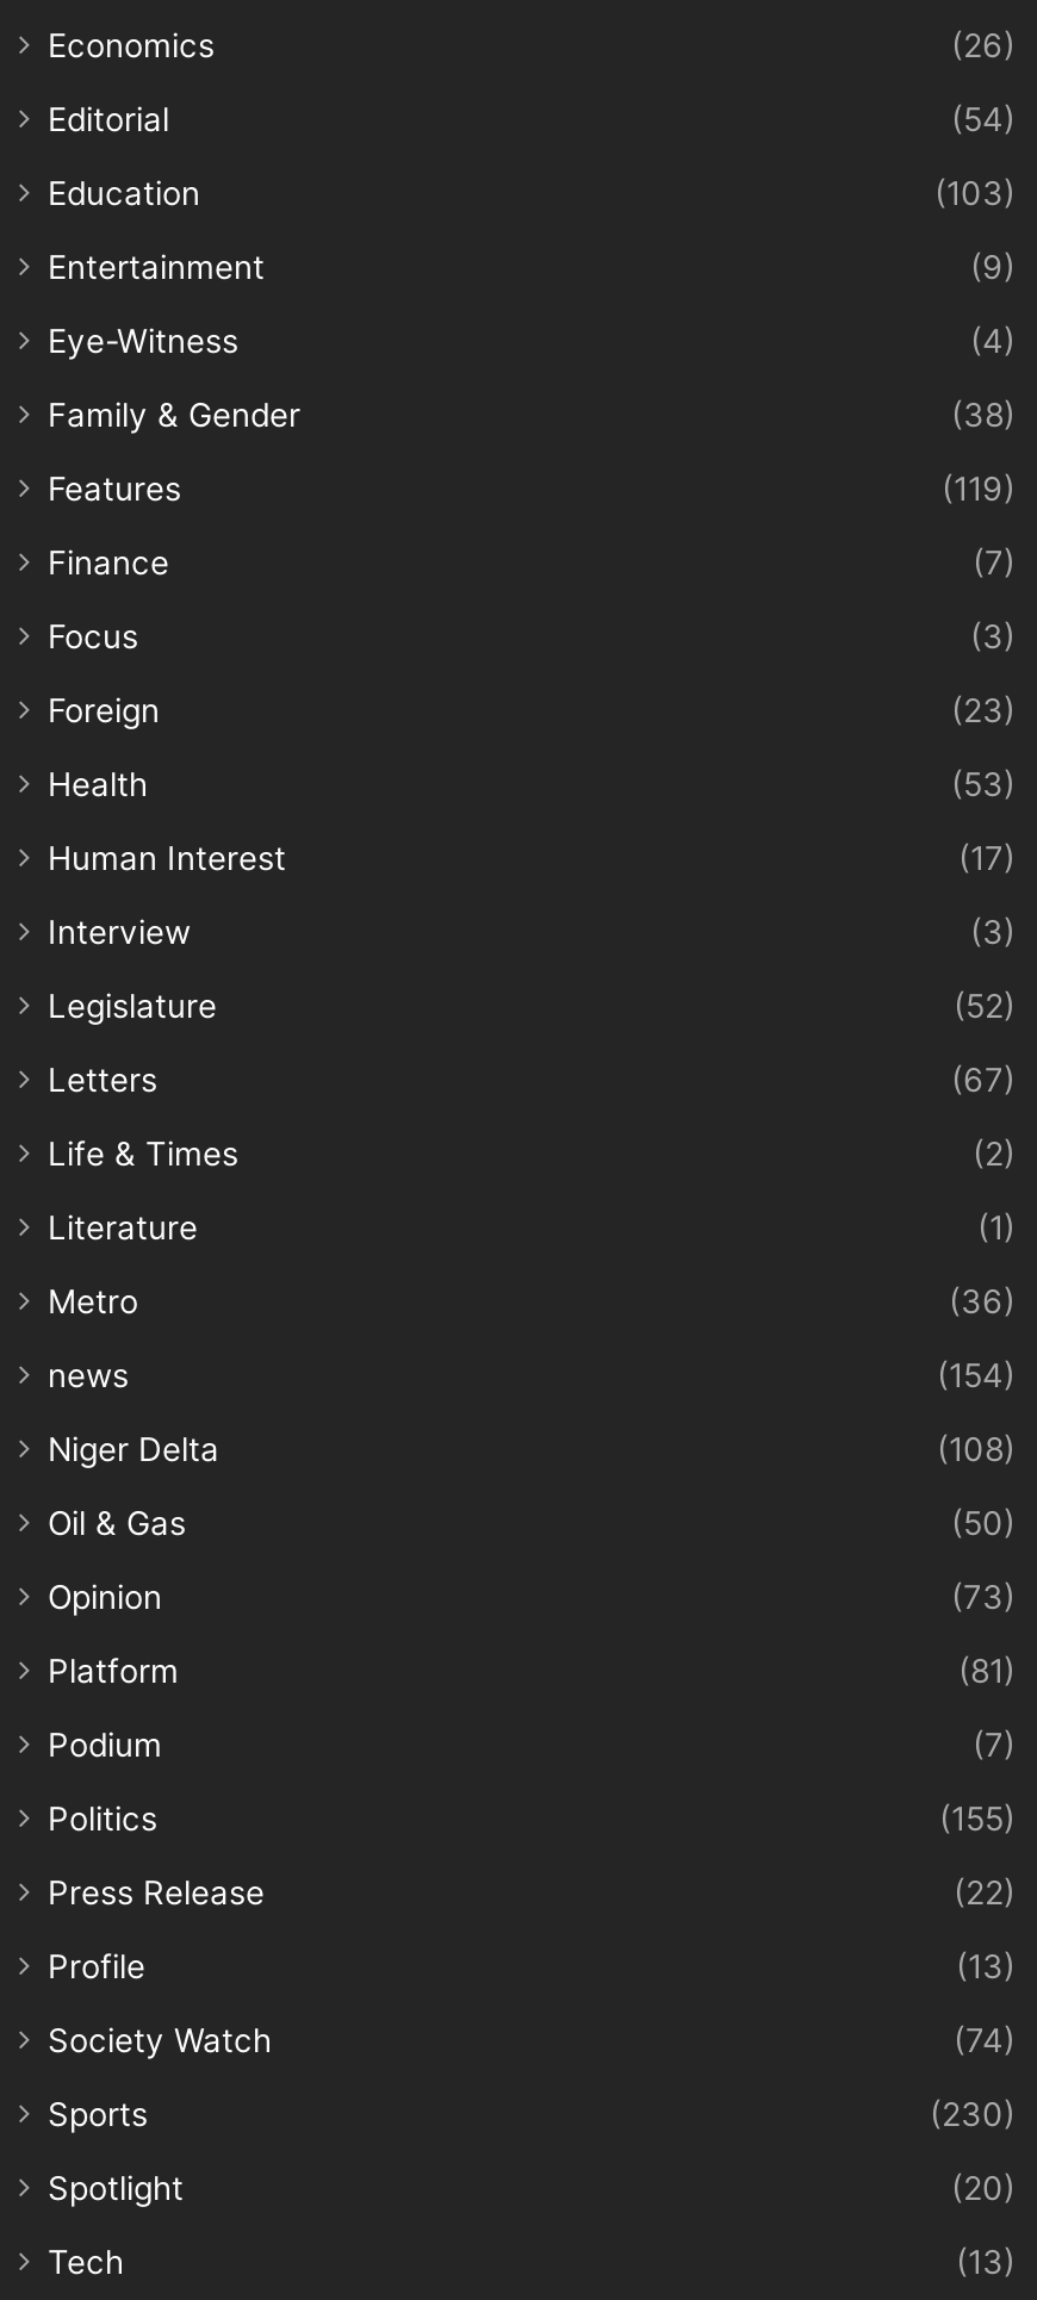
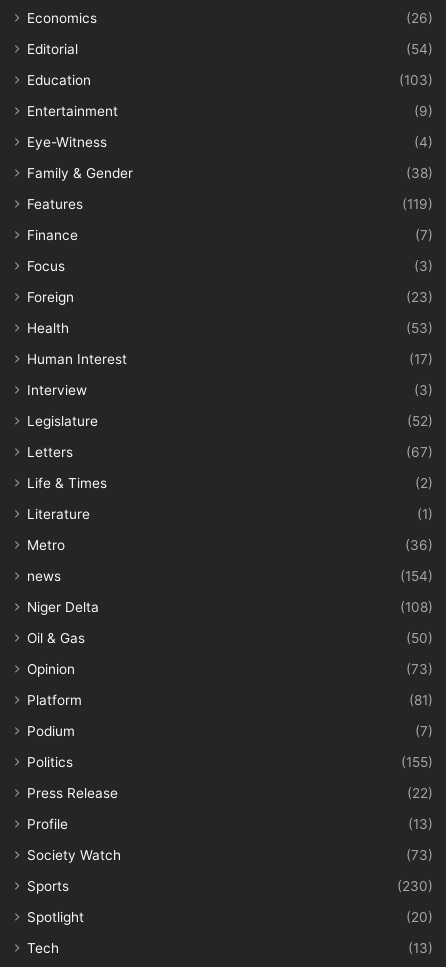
[954,2021,1016,2059] (74) -> [406,847,433,863] (73)

